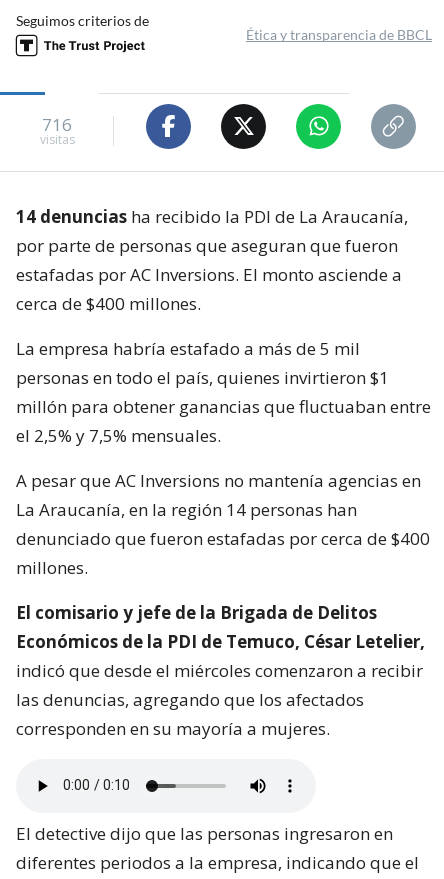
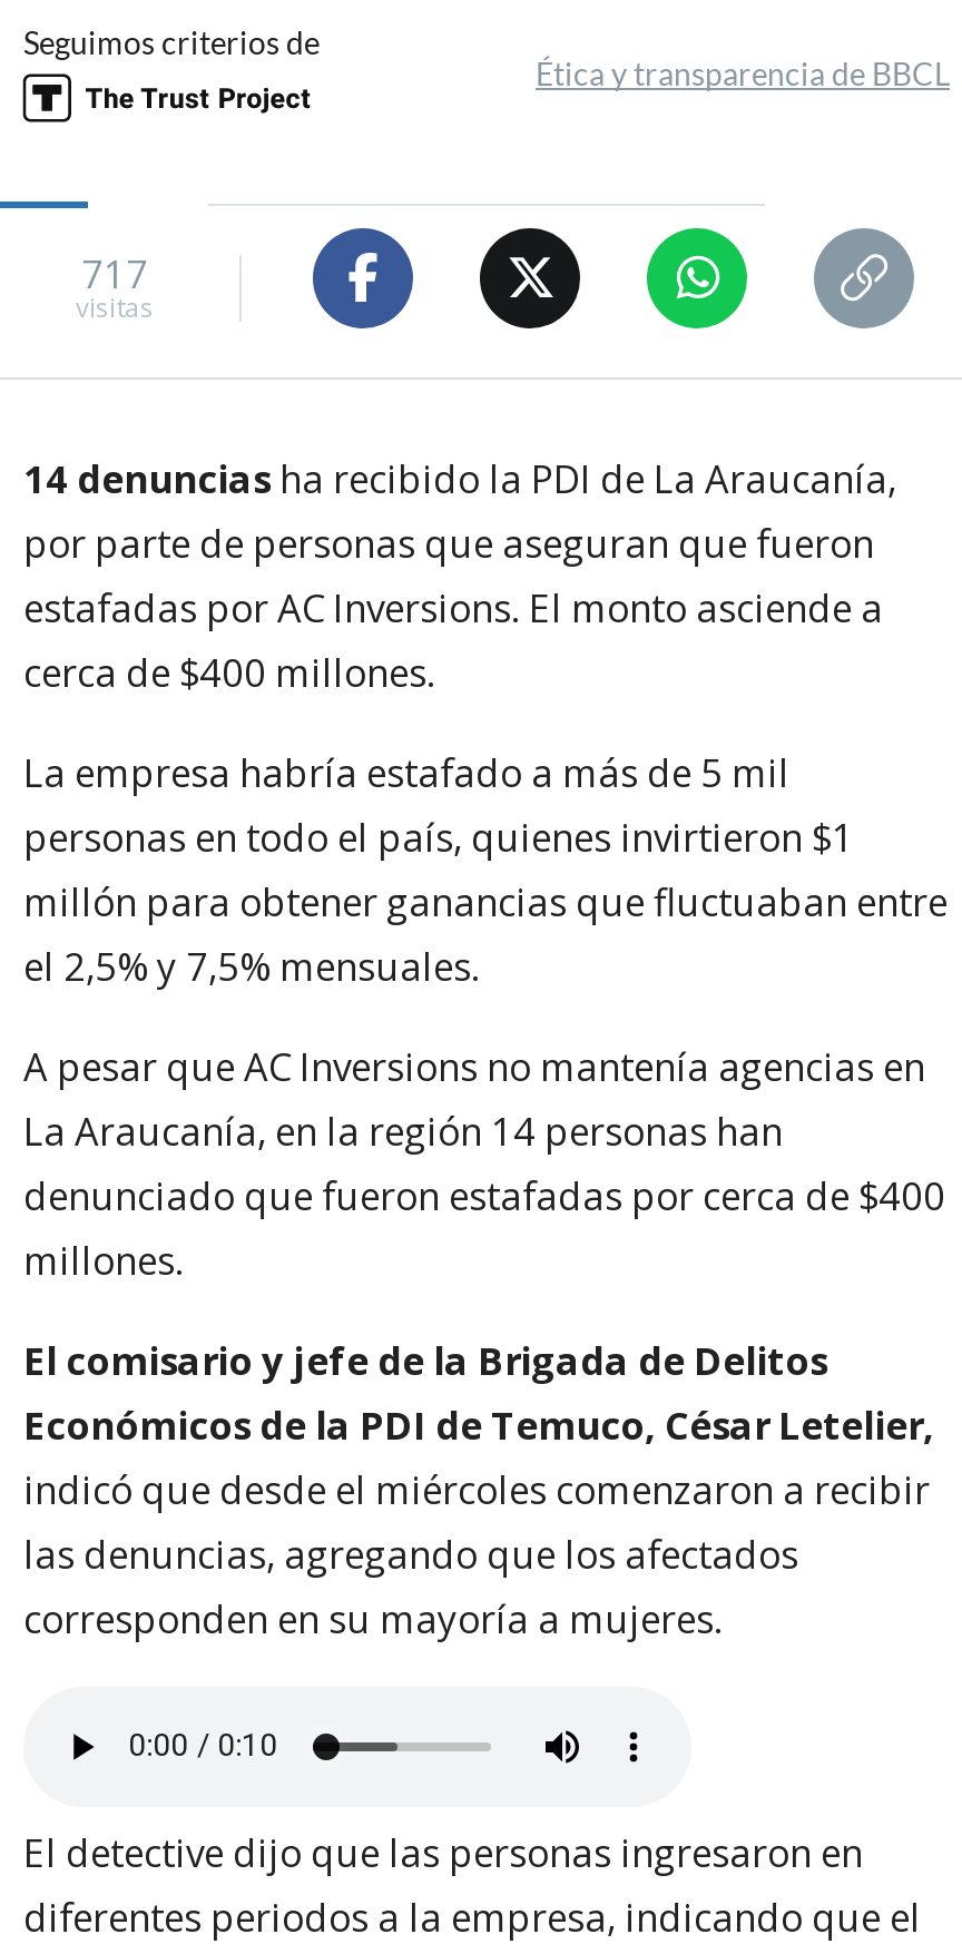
[42,113,72,136] 716 -> [81,249,148,300] 717

